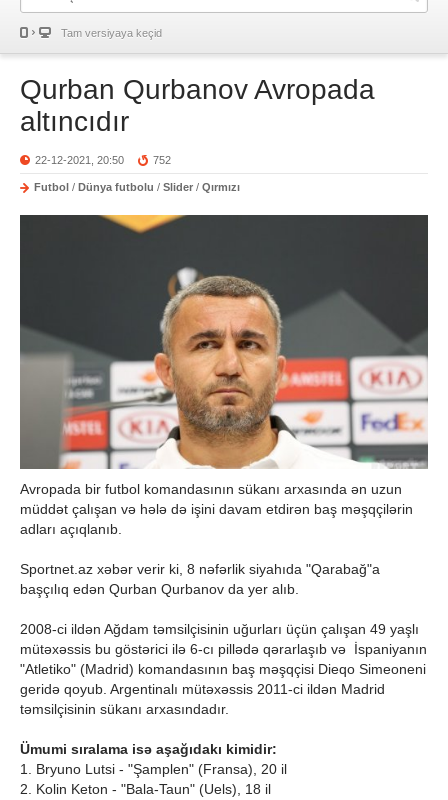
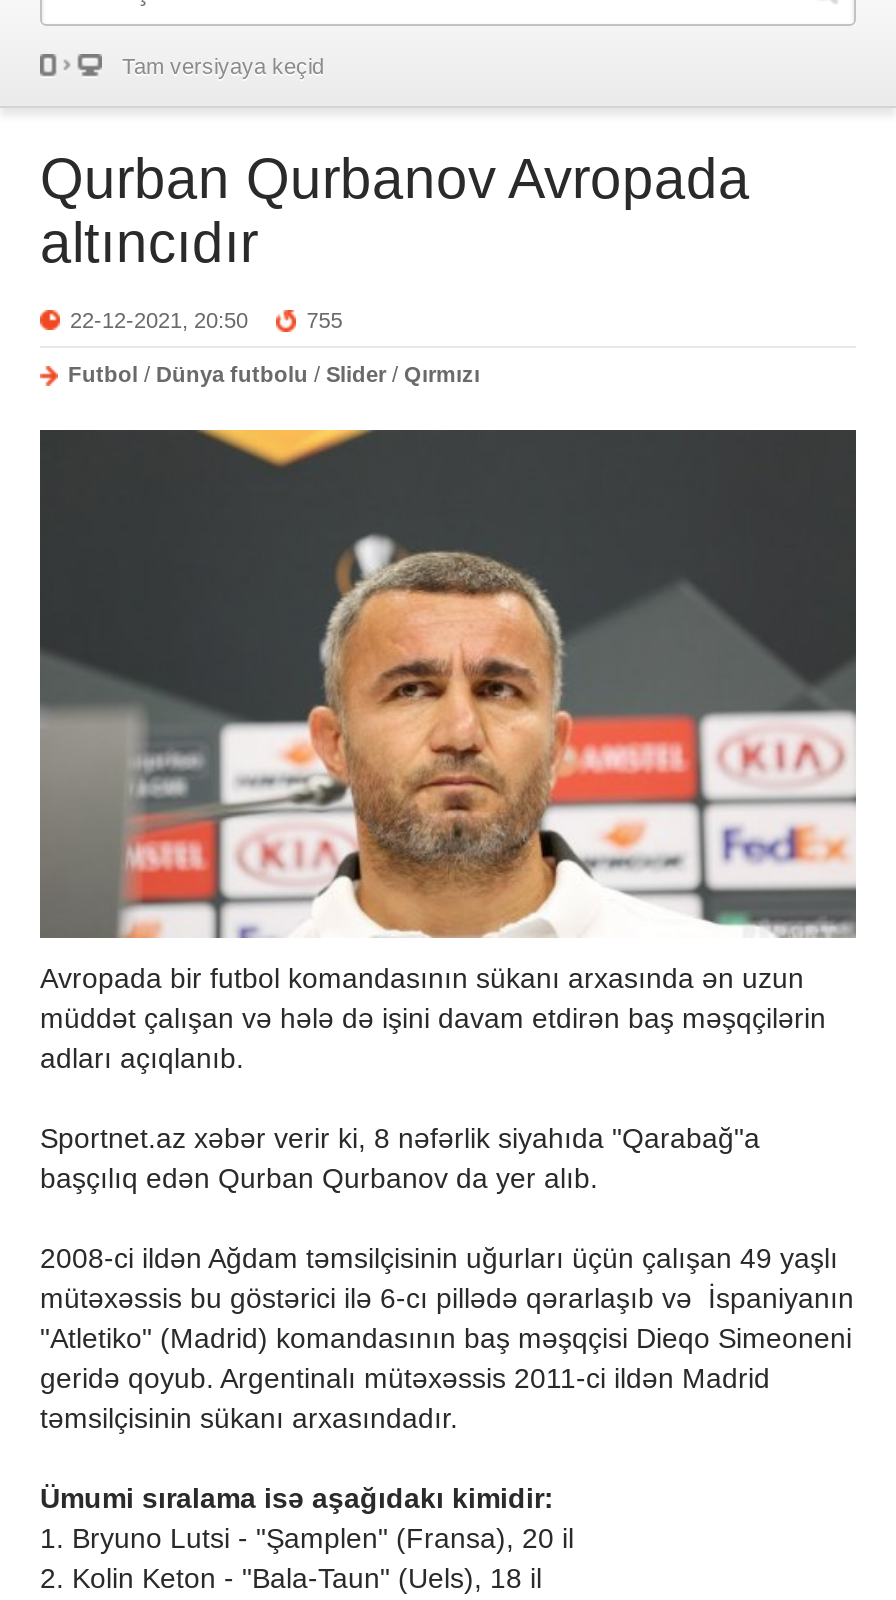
[153,154,171,166] 752 -> [306,308,342,332] 755

